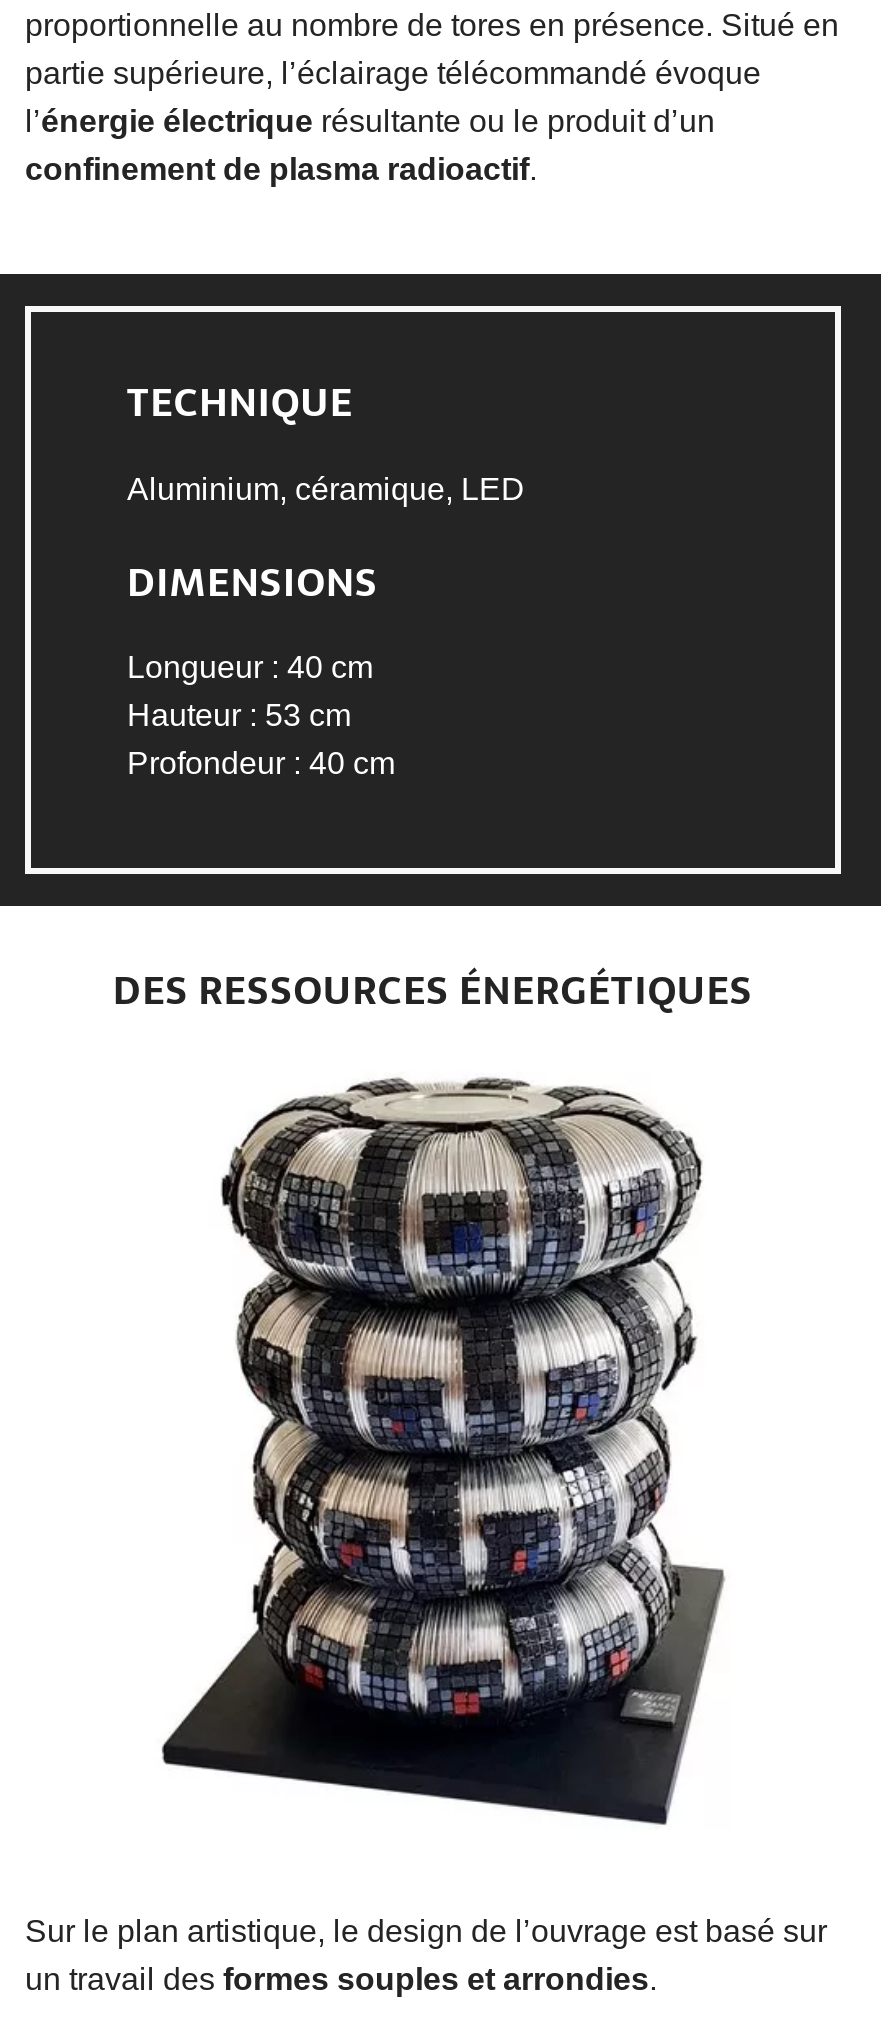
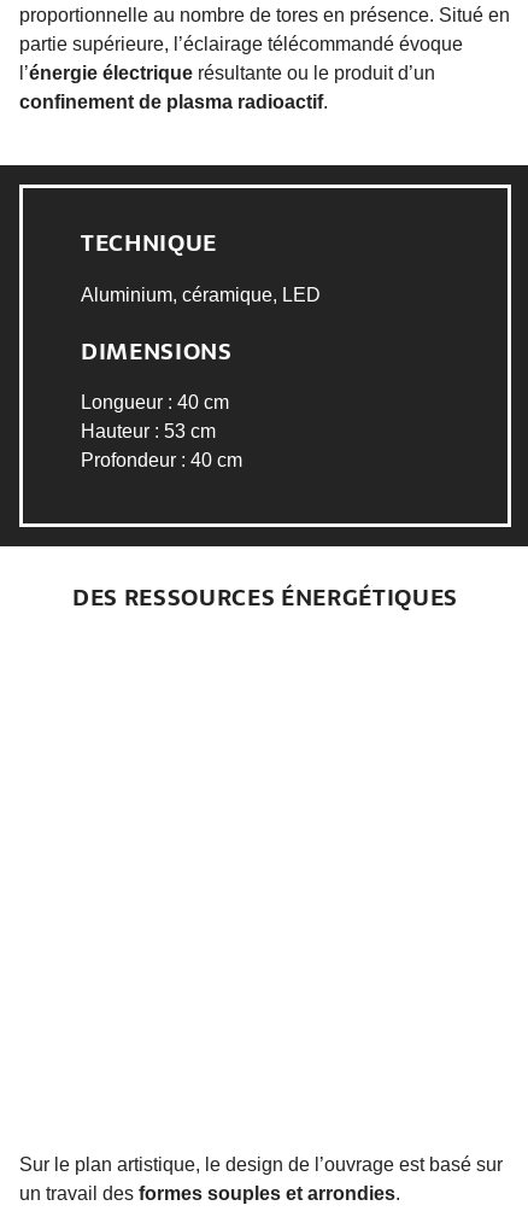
[161,1076,727,1826] [image] -> none

